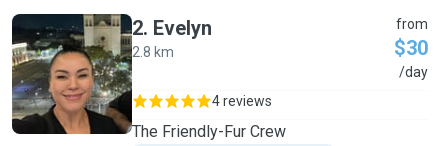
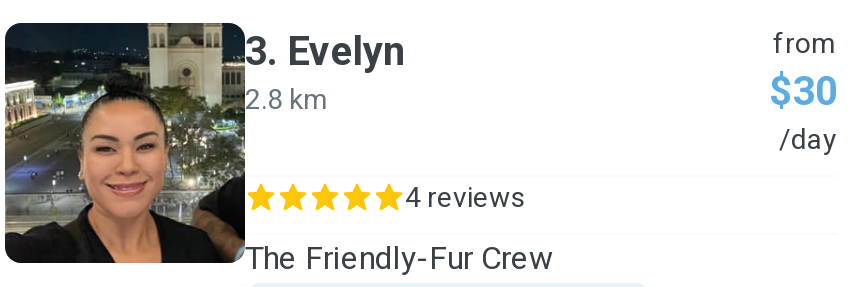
[132,16,212,40] 2. Evelyn -> [245,27,405,75] 3. Evelyn

